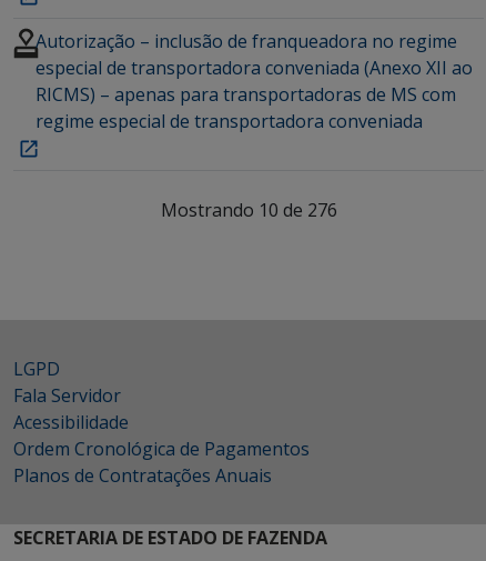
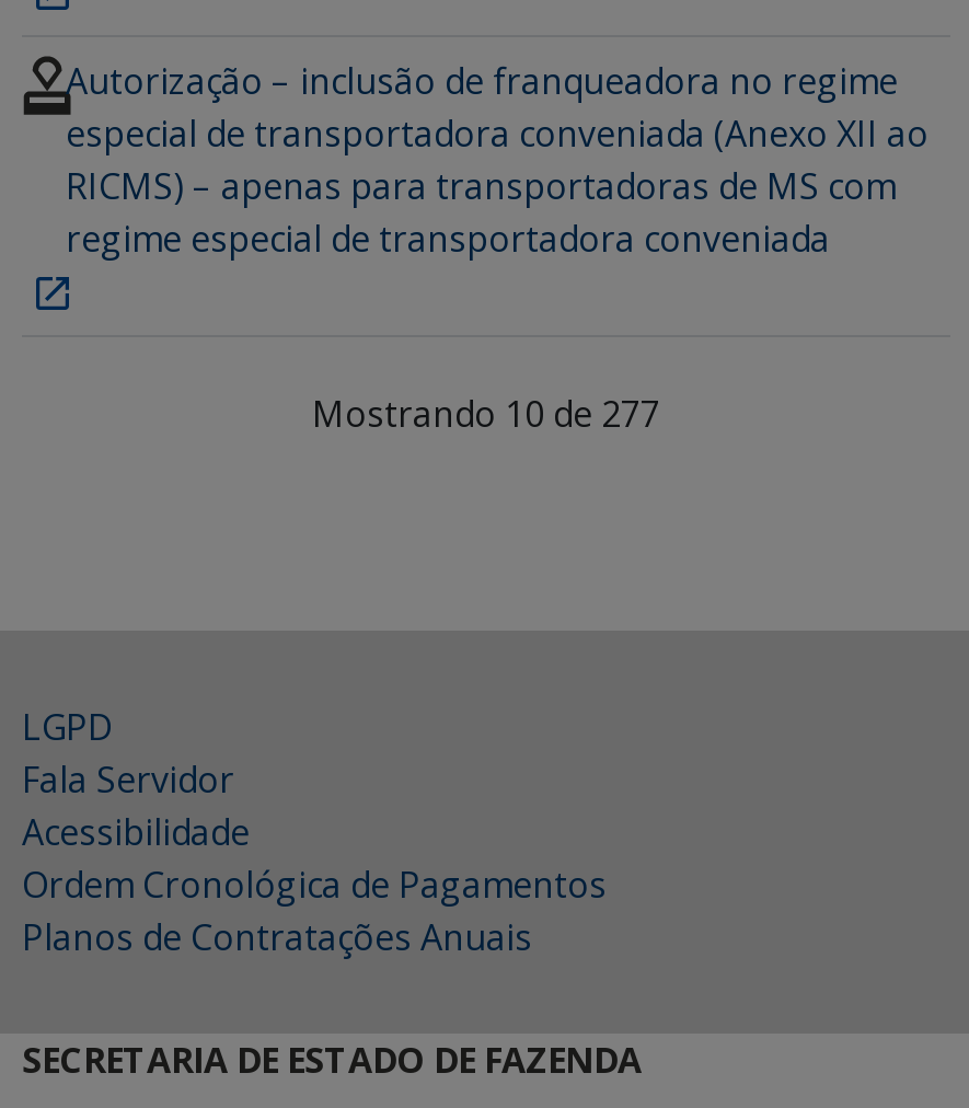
[160,198,337,222] Mostrando 10 de 276 -> [312,389,660,438] Mostrando 10 de 277

